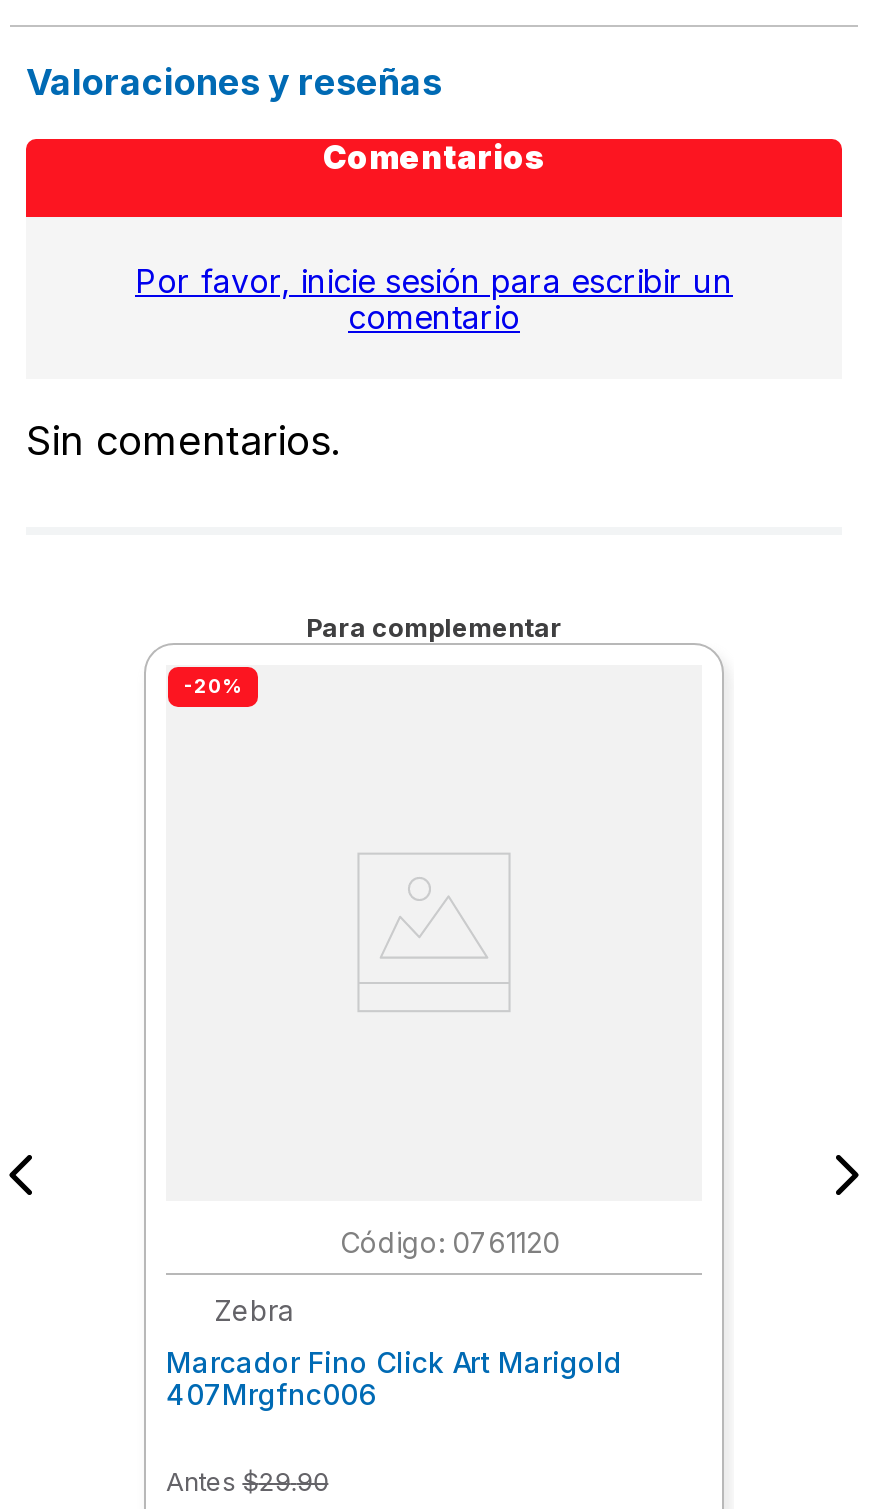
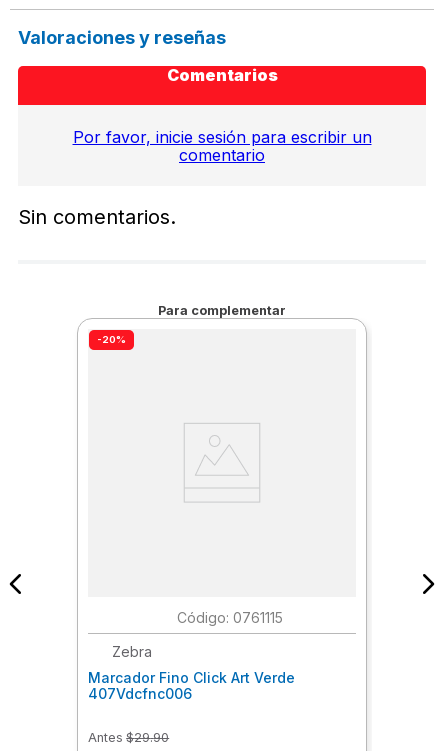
[438,1226,560,1260] : 0761120 -> [226,609,283,626] : 0761115
[166,1346,622,1412] Marcador Fino Click Art Marigold | 407Mrgfnc006 -> [88,669,295,702] Marcador Fino Click Art Verde | 407Vdcfnc006

